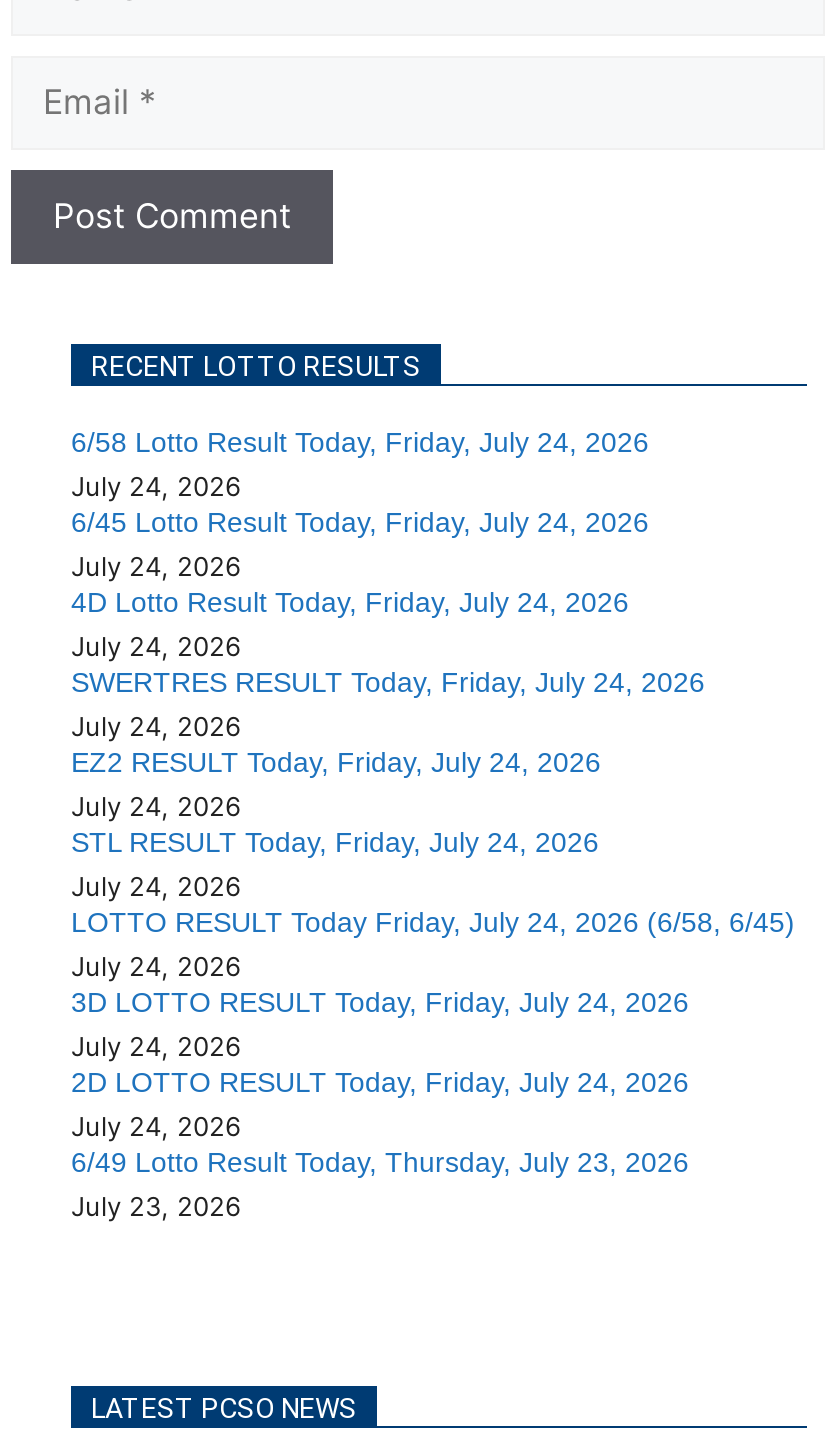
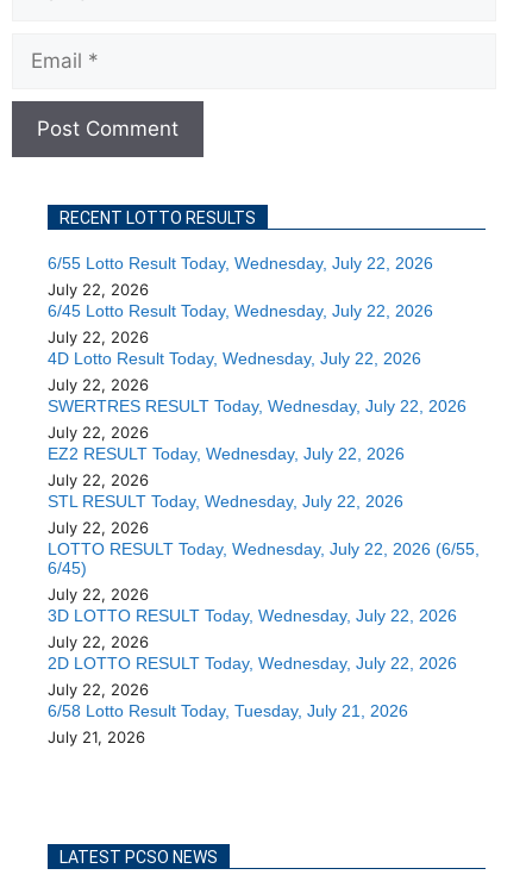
[71,425,795,1221] 6/58 Lotto Result Today, Friday, July 24, 2026 | July 24, 2026 | 6/45 Lotto Result Today, Friday, July 24, 2026 | July 24, 2026 | 4D Lotto Result Today, Friday, July 24, 2026 | July 24, 2026 | SWERTRES RESULT Today, Friday, July 24, 2026 | July 24, 2026 | EZ2 RESULT Today, Friday, July 24, 2026 | July 24, 2026 | STL RESULT Today, Friday, July 24, 2026 | July 24, 2026 | LOTTO RESULT Today Friday, July 24, 2026 (6/58, 6/45) | July 24, 2026 | 3D LOTTO RESULT Today, Friday, July 24, 2026 | July 24, 2026 | 2D LOTTO RESULT Today, Friday, July 24, 2026 | July 24, 2026 | 6/49 Lotto Result Today, Thursday, July 23, 2026 | July 23, 2026 -> [48,253,480,746] 6/55 Lotto Result Today, Wednesday, July 22, 2026 | July 22, 2026 | 6/45 Lotto Result Today, Wednesday, July 22, 2026 | July 22, 2026 | 4D Lotto Result Today, Wednesday, July 22, 2026 | July 22, 2026 | SWERTRES RESULT Today, Wednesday, July 22, 2026 | July 22, 2026 | EZ2 RESULT Today, Wednesday, July 22, 2026 | July 22, 2026 | STL RESULT Today, Wednesday, July 22, 2026 | July 22, 2026 | LOTTO RESULT Today, Wednesday, July 22, 2026 (6/55, | 6/45) | July 22, 2026 | 3D LOTTO RESULT Today, Wednesday, July 22, 2026 | July 22, 2026 | 2D LOTTO RESULT Today, Wednesday, July 22, 2026 | July 22, 2026 | 6/58 Lotto Result Today, Tuesday, July 21, 2026 | July 21, 2026

